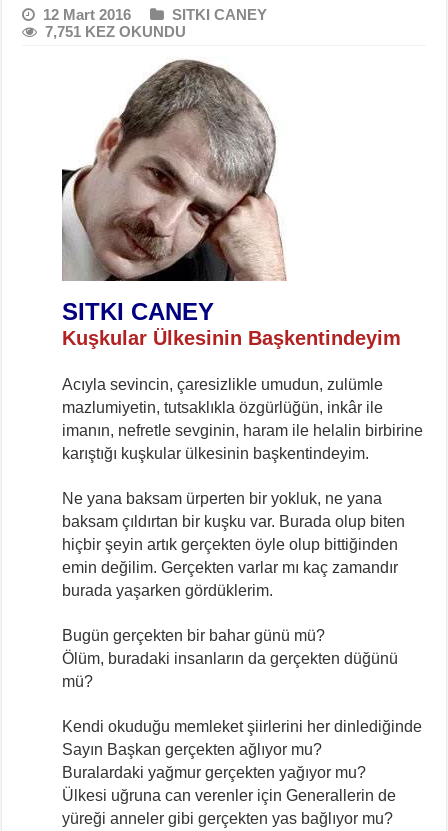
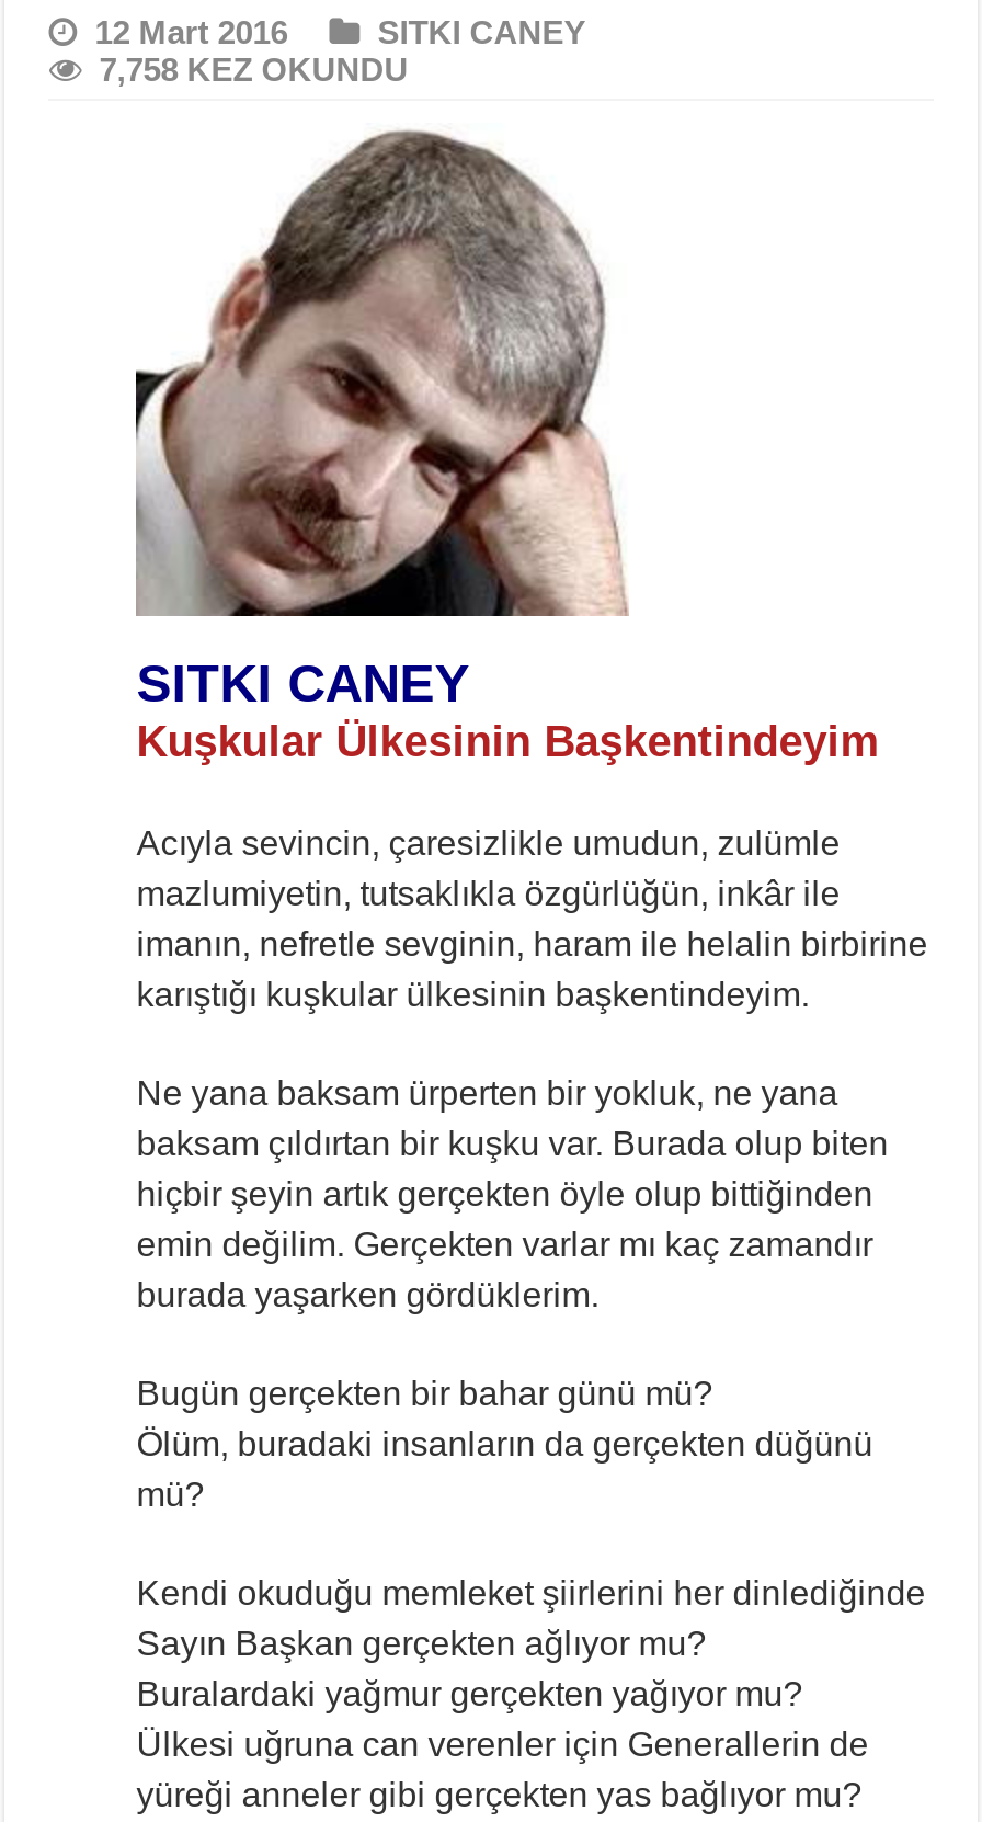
[45,23,186,40] 7,751 KEZ OKUNDU -> [99,50,408,87] 7,758 KEZ OKUNDU

